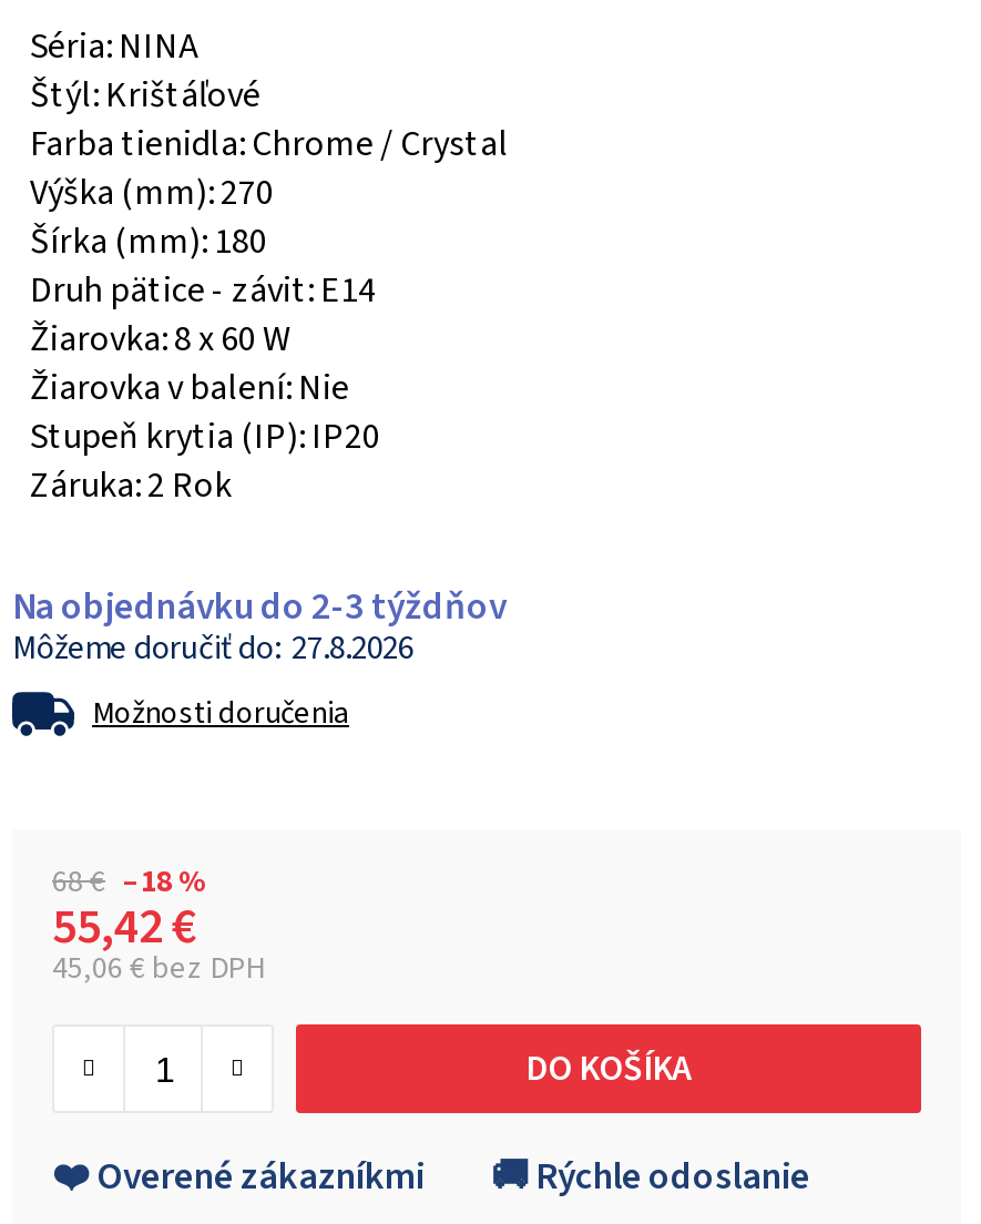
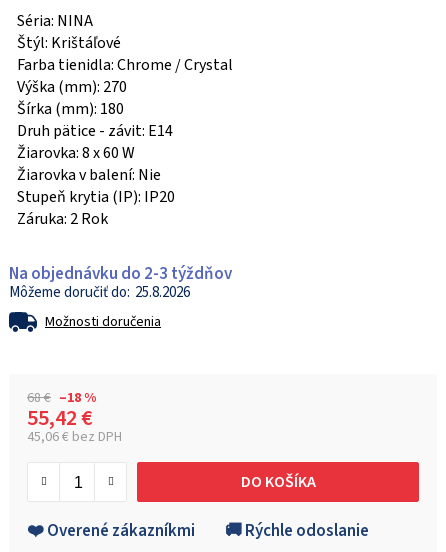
[285,626,413,672] 27.8.2026 -> [132,282,190,303] 25.8.2026

